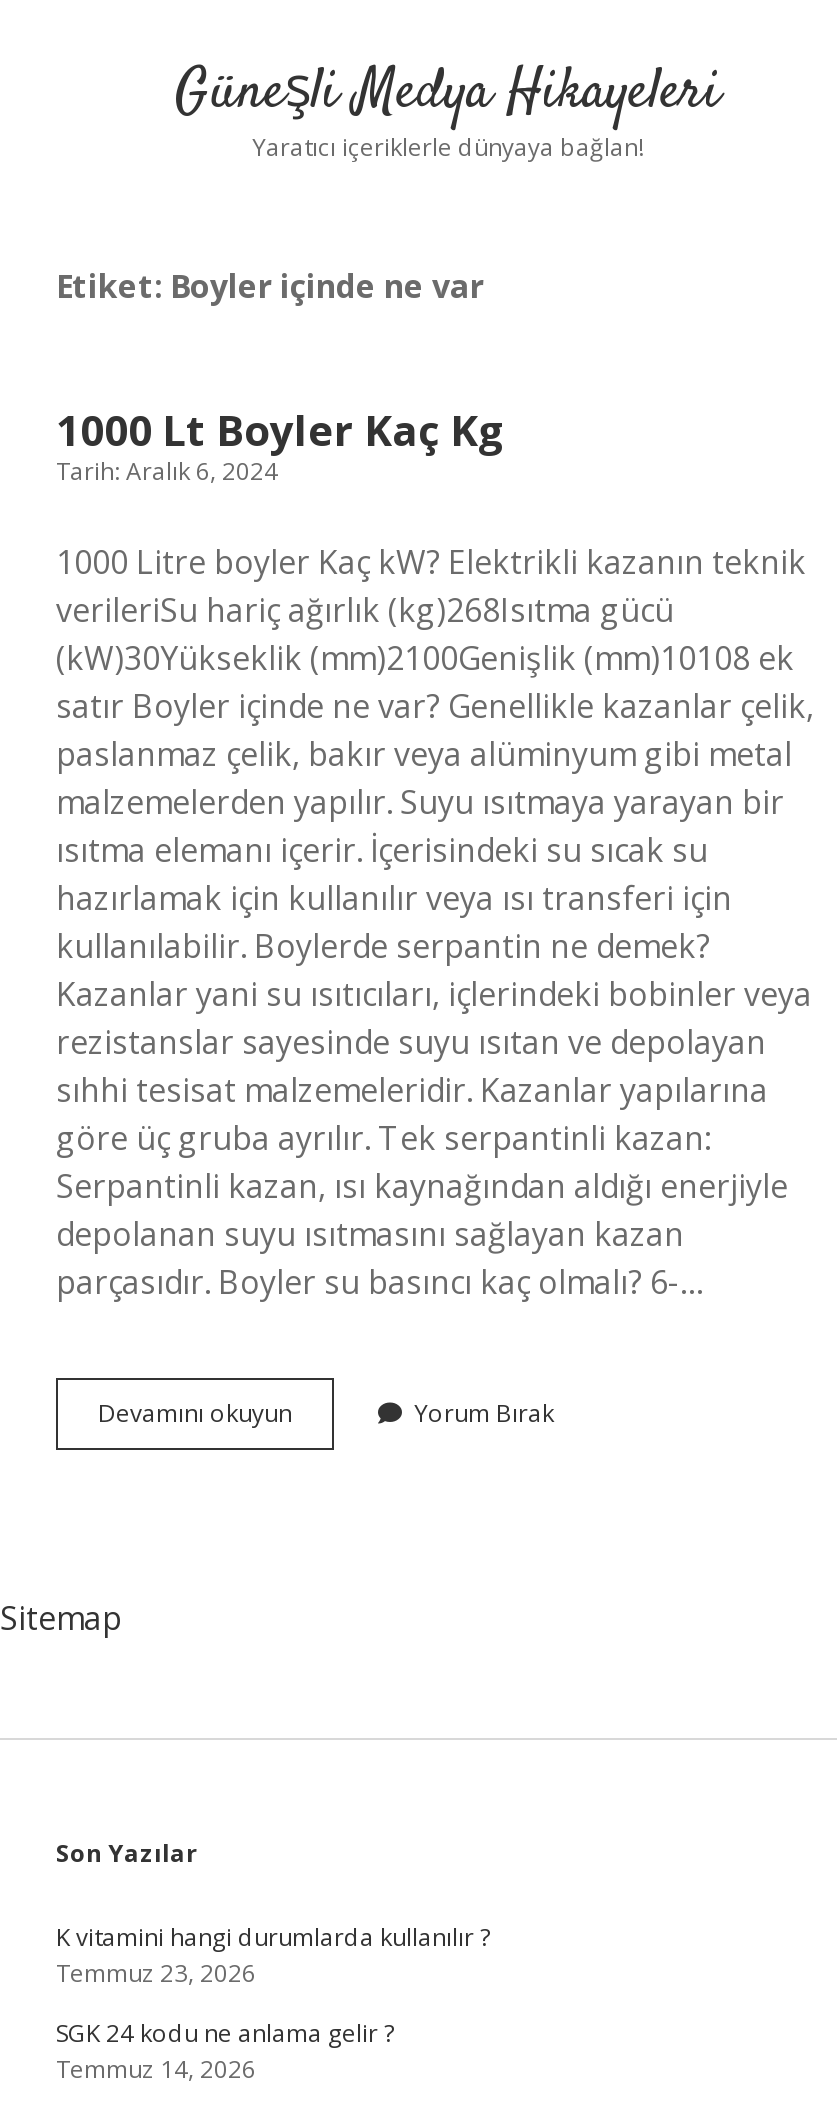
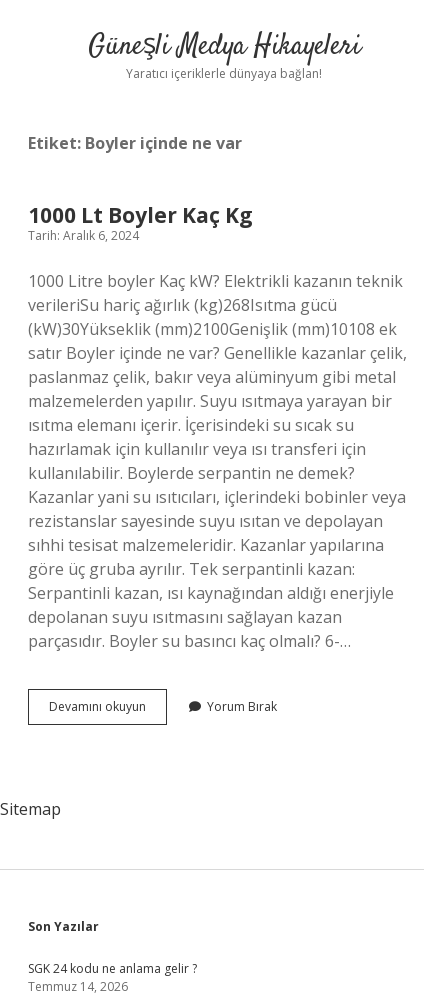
[56,1920,490,1990] K vitamini hangi durumlarda kullanılır ? | Temmuz 23, 2026 -> none

